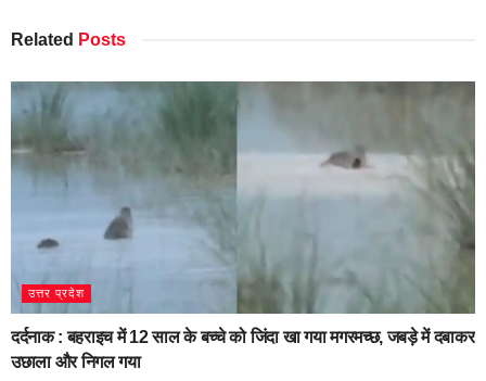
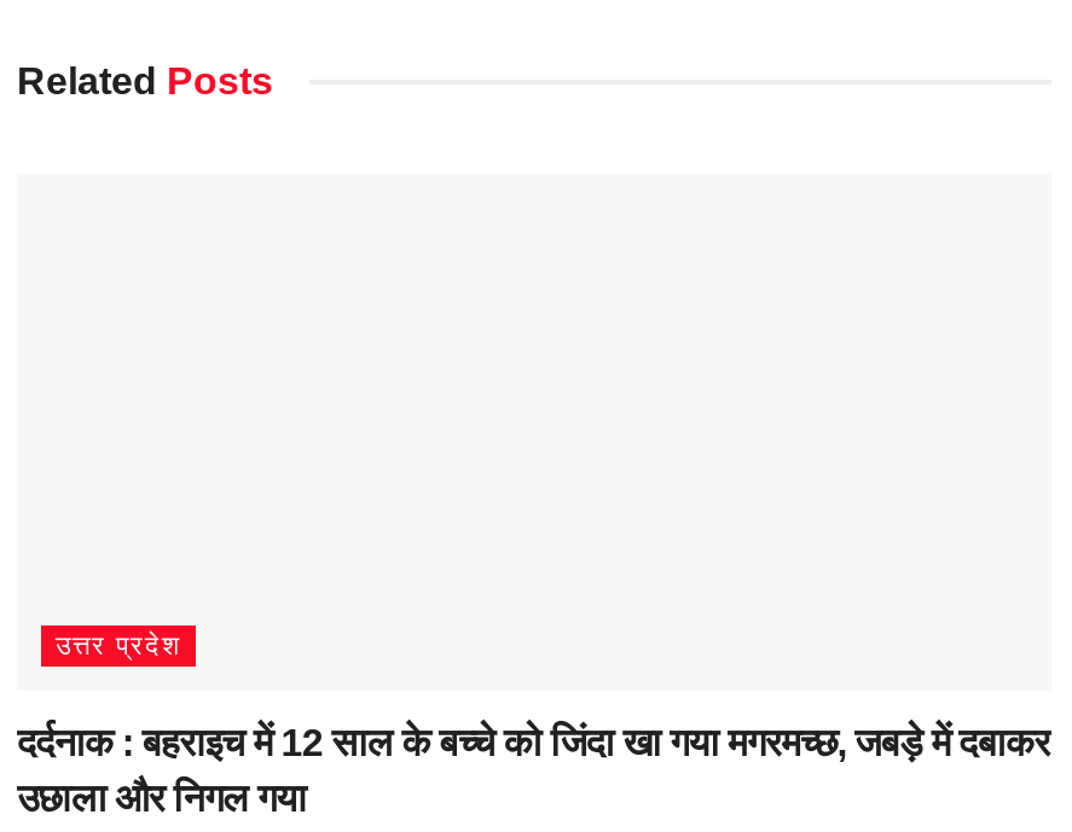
[10,80,476,315] [image] -> none

